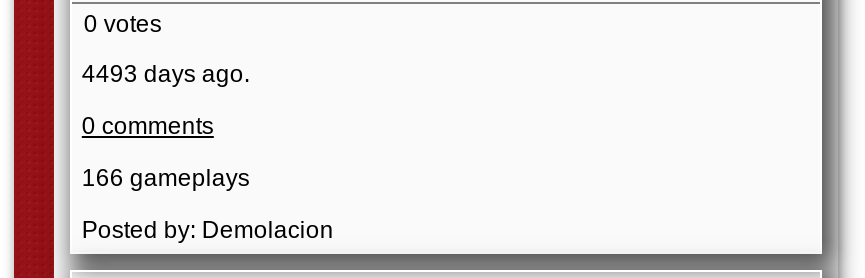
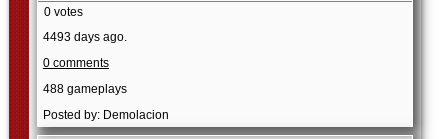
[82,165,250,193] 166 gameplays -> [43,82,127,96] 488 gameplays

